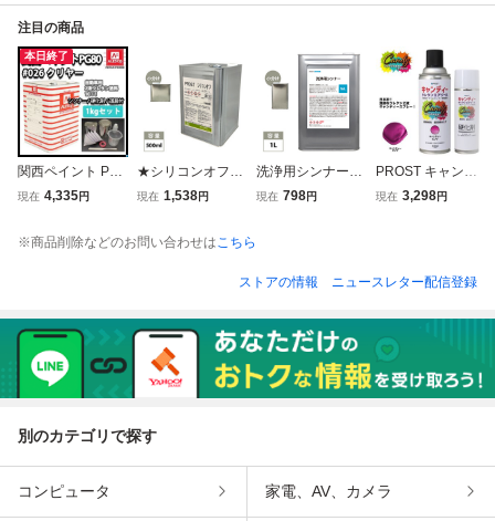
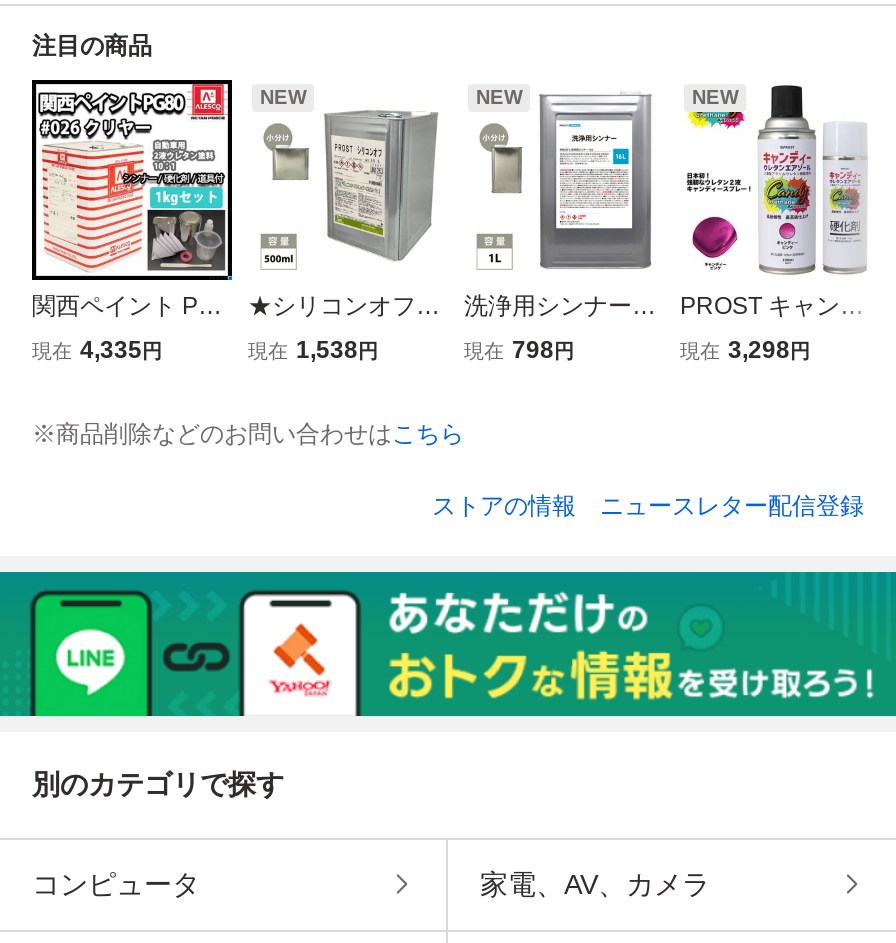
none -> [260,86,306,108] NEW
none -> [476,86,522,108] NEW
none -> [692,86,738,108] NEW
[24,50,69,62] 本日終了 -> none

